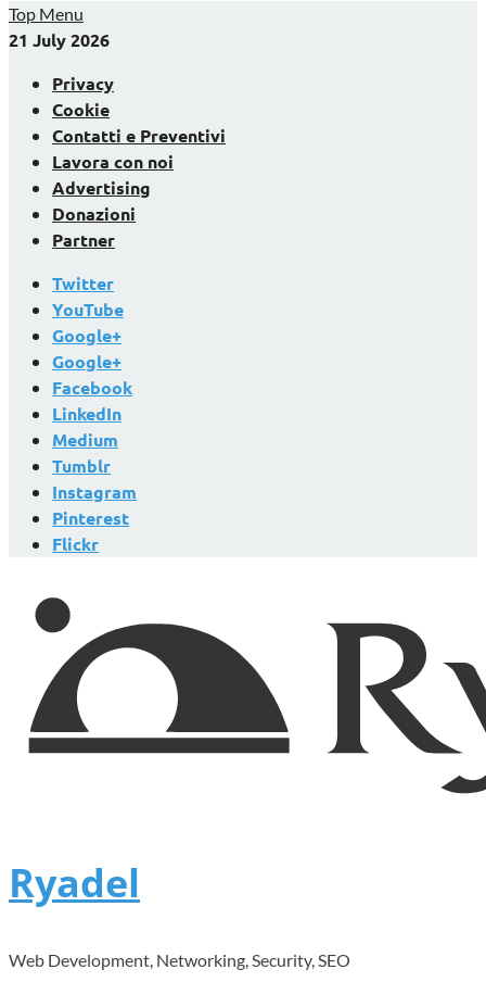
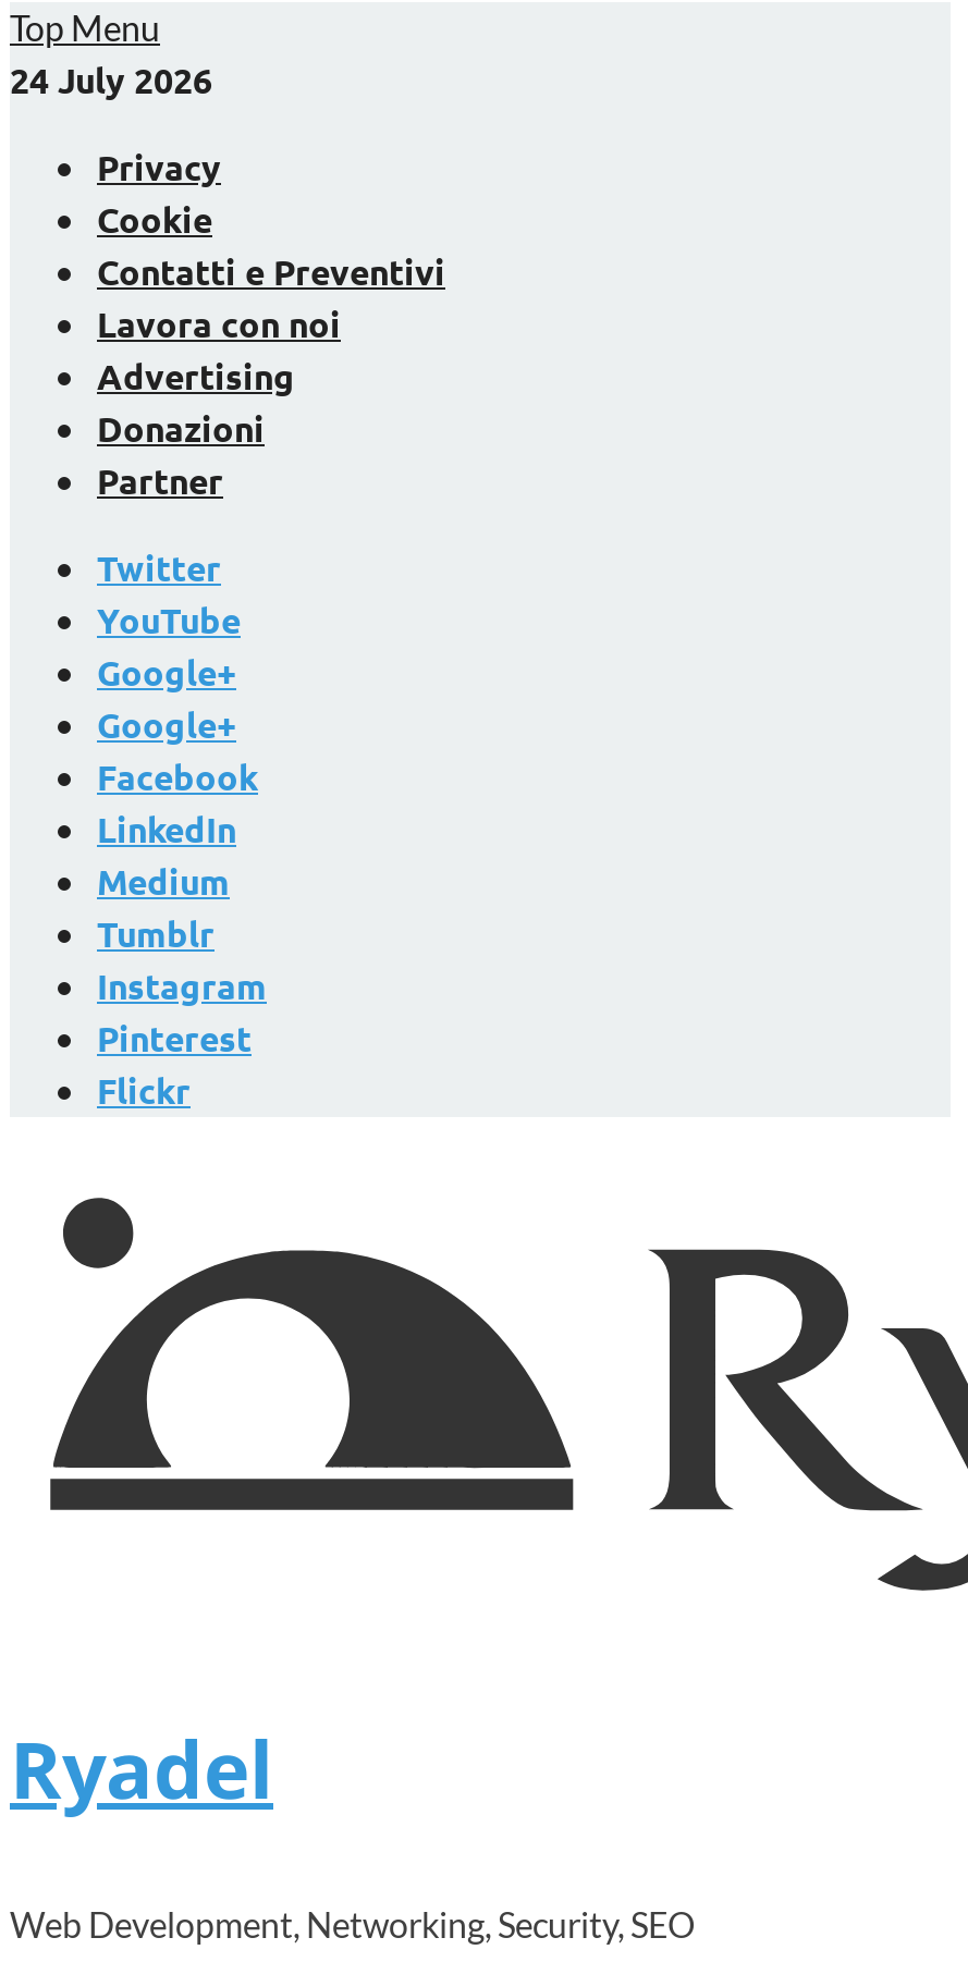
[9,28,110,51] 21 July 2026 -> [10,57,212,102] 24 July 2026

